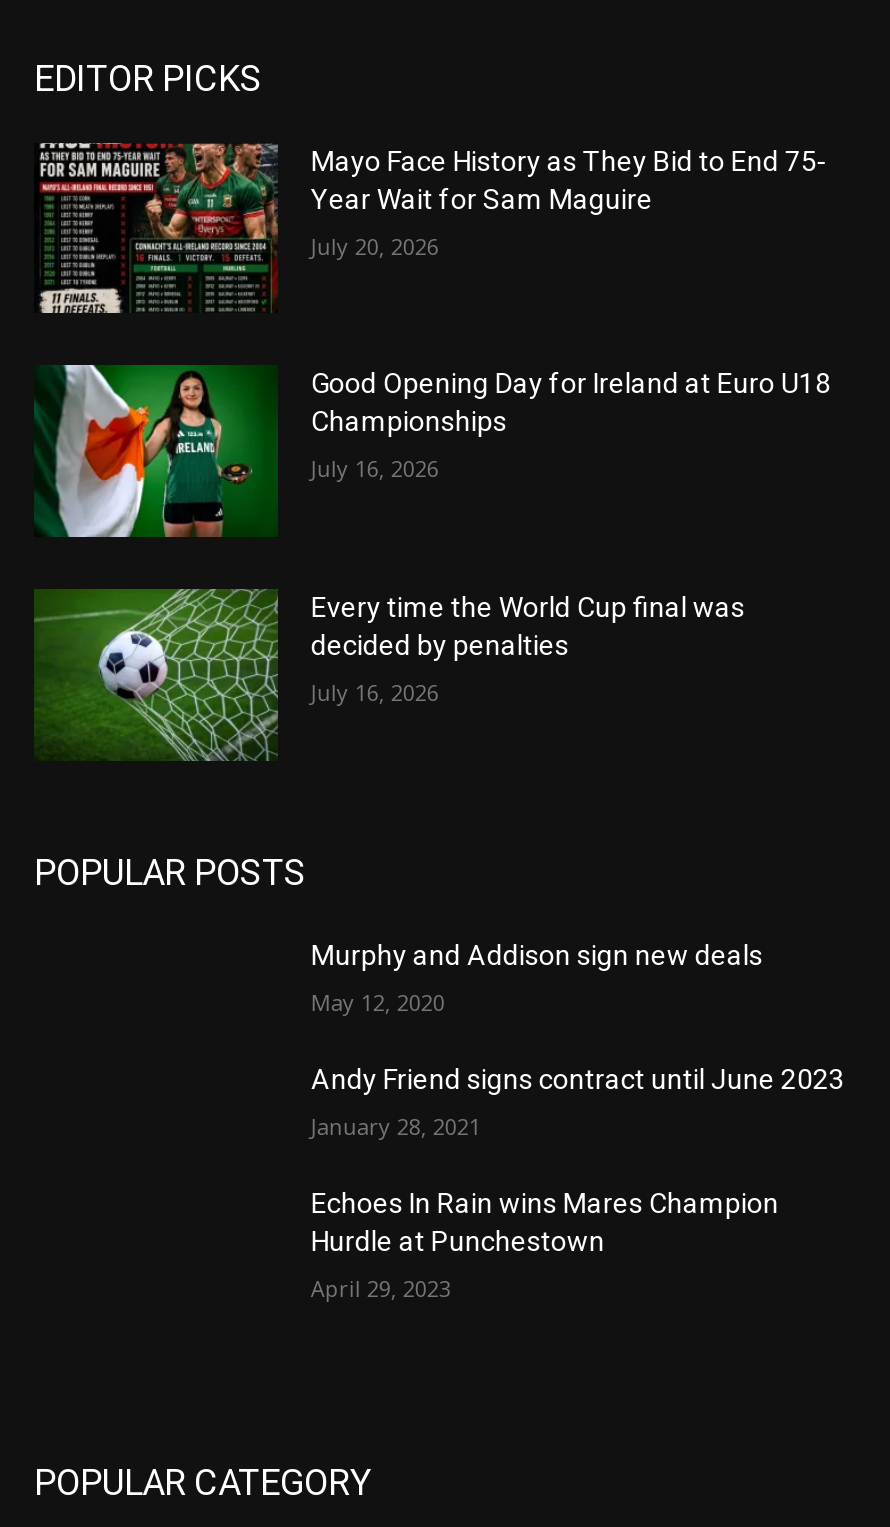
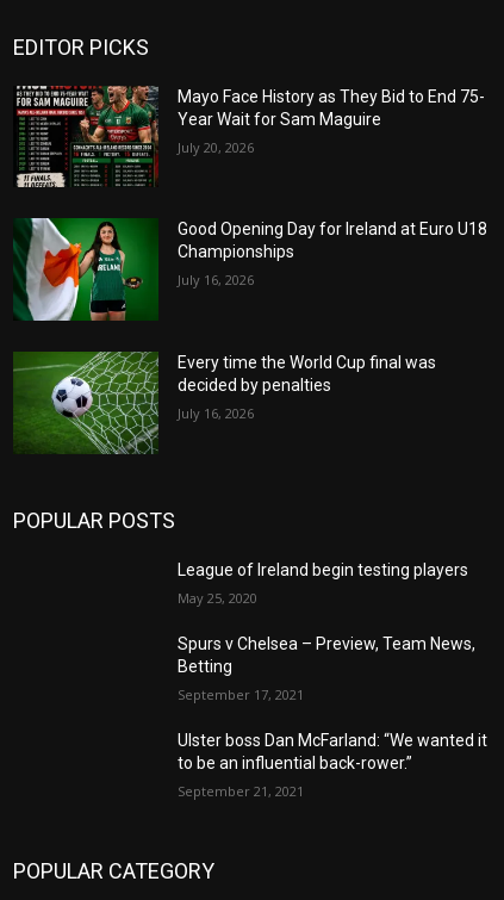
[311,939,763,971] Murphy and Addison sign new deals -> [178,560,469,579] League of Ireland begin testing players
[311,987,445,1017] May 12, 2020 -> [178,589,258,607] May 25, 2020
[311,1063,845,1095] Andy Friend signs contract until June 2023 -> [178,634,476,676] Spurs v Chelsea – Preview, Team News, | Betting
[311,1111,481,1141] January 28, 2021 -> [178,685,304,703] September 17, 2021
[311,1187,779,1257] Echoes In Rain wins Mares Champion | Hurdle at Punchestown -> [178,730,488,772] Ulster boss Dan McFarland: “We wanted it | to be an influential back-rower.”
[311,1273,451,1303] April 29, 2023 -> [178,782,304,800] September 21, 2021

